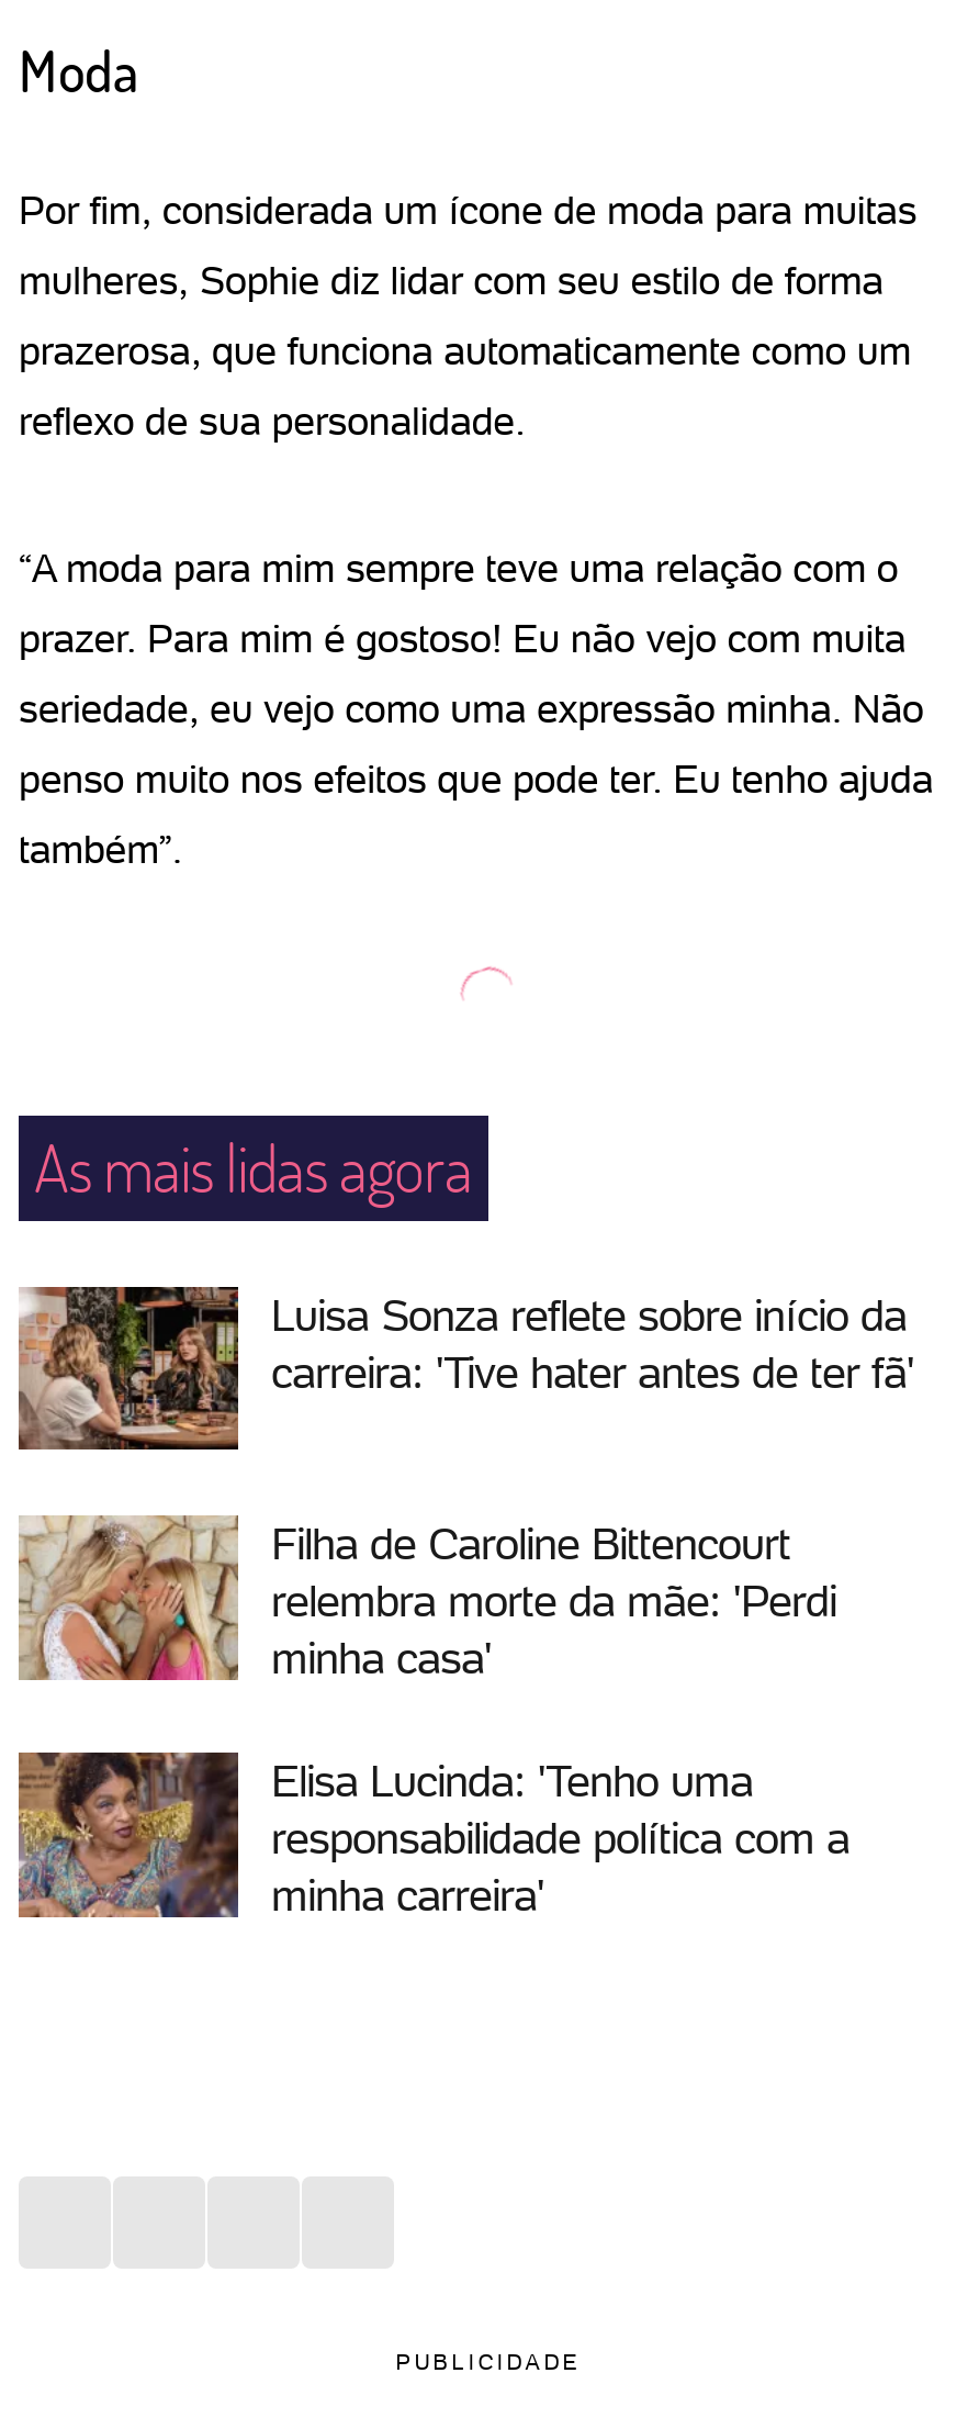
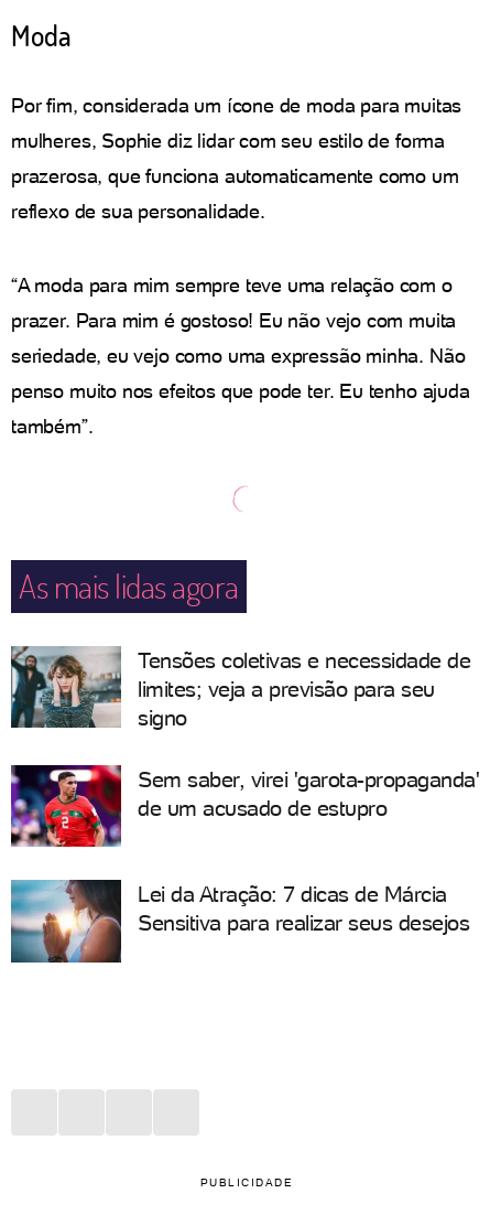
[16,1285,914,1452] [image] | Luisa Sonza reflete sobre início da | carreira: 'Tive hater antes de ter fã' -> [10,645,470,730] [image] | Tensões coletivas e necessidade de | limites; veja a previsão para seu | signo
[16,1513,836,1687] [image] | Filha de Caroline Bittencourt | relembra morte da mãe: 'Perdi | minha casa' -> [10,761,479,848] [image] | Sem saber, virei 'garota-propaganda' | de um acusado de estupro
[16,1750,849,1922] [image] | Elisa Lucinda: 'Tenho uma | responsabilidade política com a | minha carreira' -> [10,879,469,964] [image] | Lei da Atração: 7 dicas de Márcia | Sensitiva para realizar seus desejos

